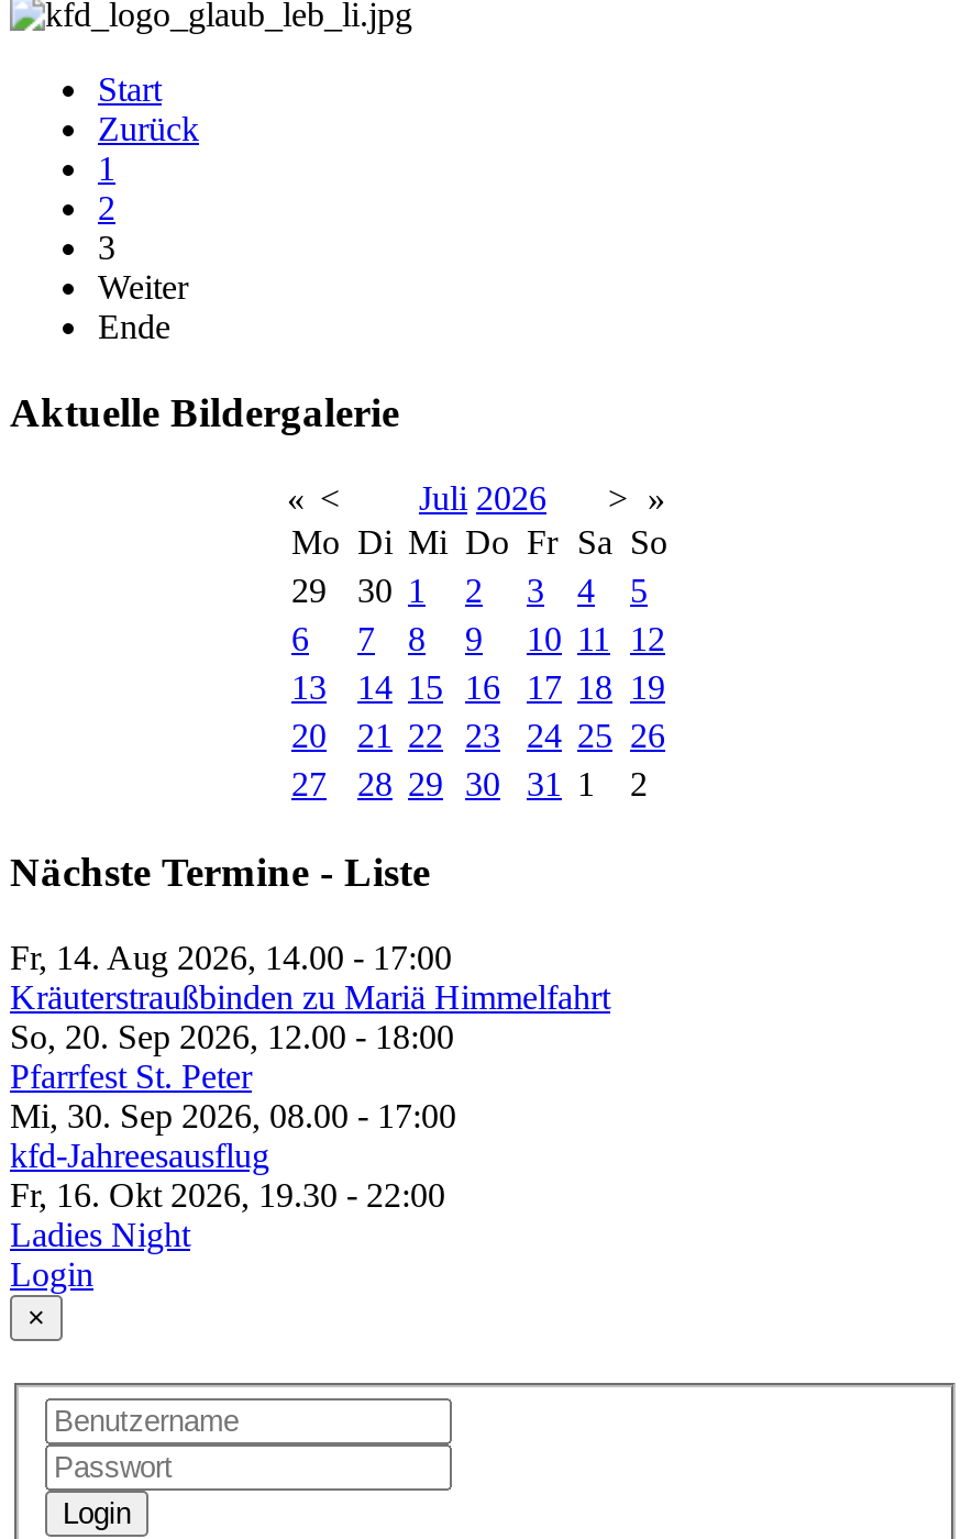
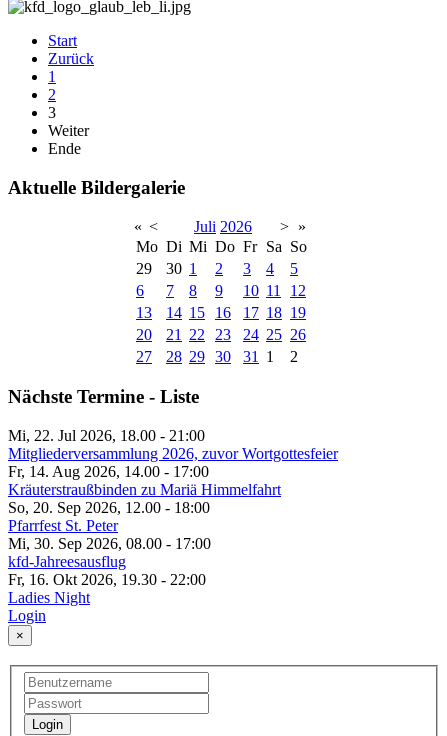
none -> [8,427,338,462] Mi, 22. Jul 2026, 18.00 - 21:00 | Mitgliederversammlung 2026, zuvor Wortgottesfeier

